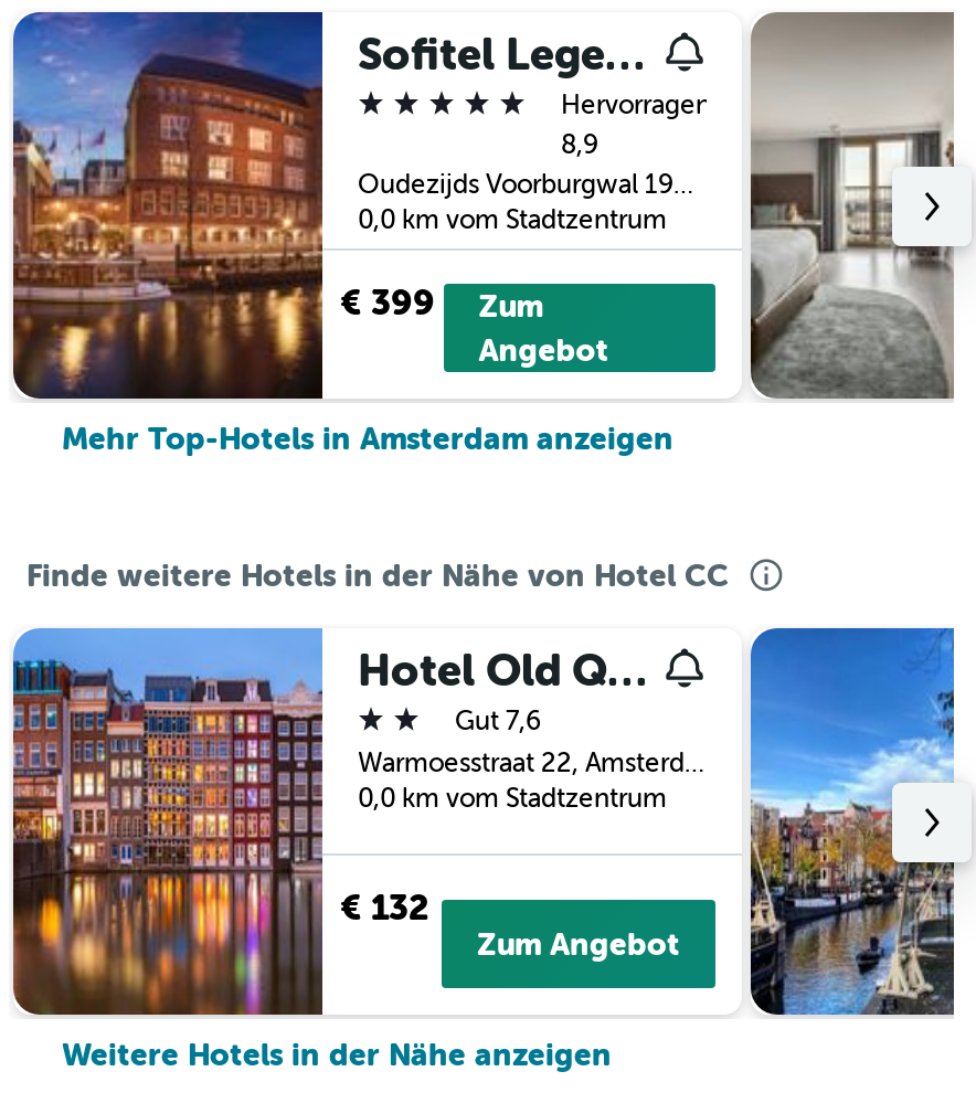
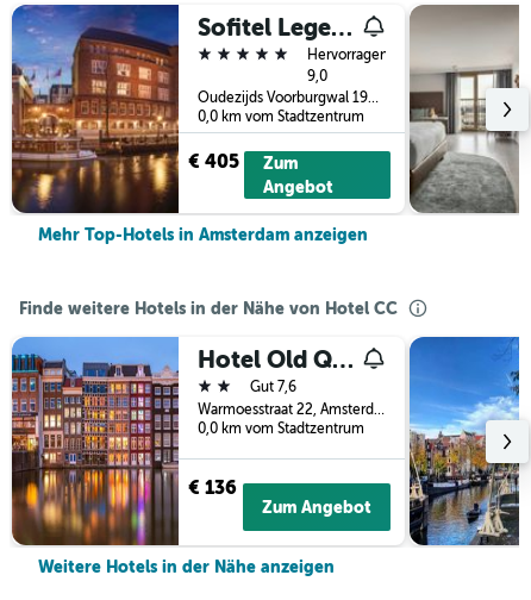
[561,129,598,160] 8,9 -> [307,68,327,85] 9,0
[340,282,543,324] € 399 Zum -> [188,150,297,173] € 405 Zum
[340,886,428,928] € 132 -> [188,476,237,498] € 136

